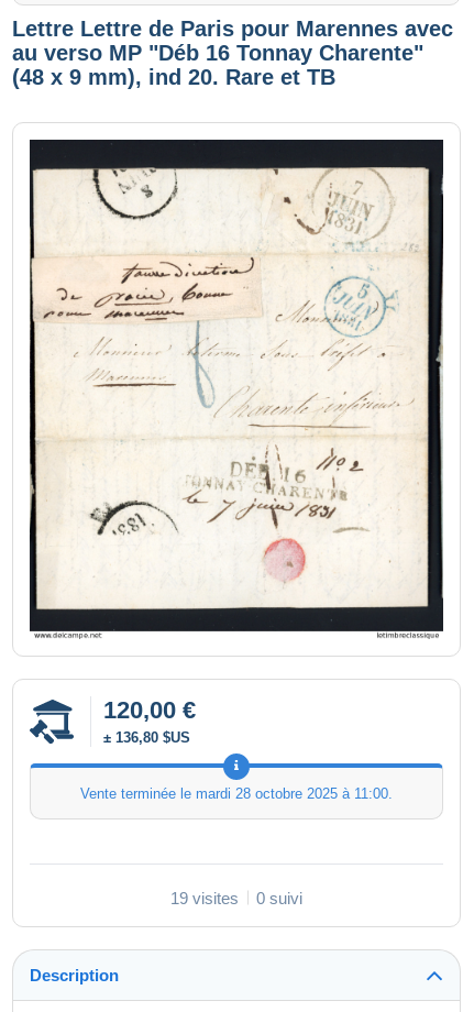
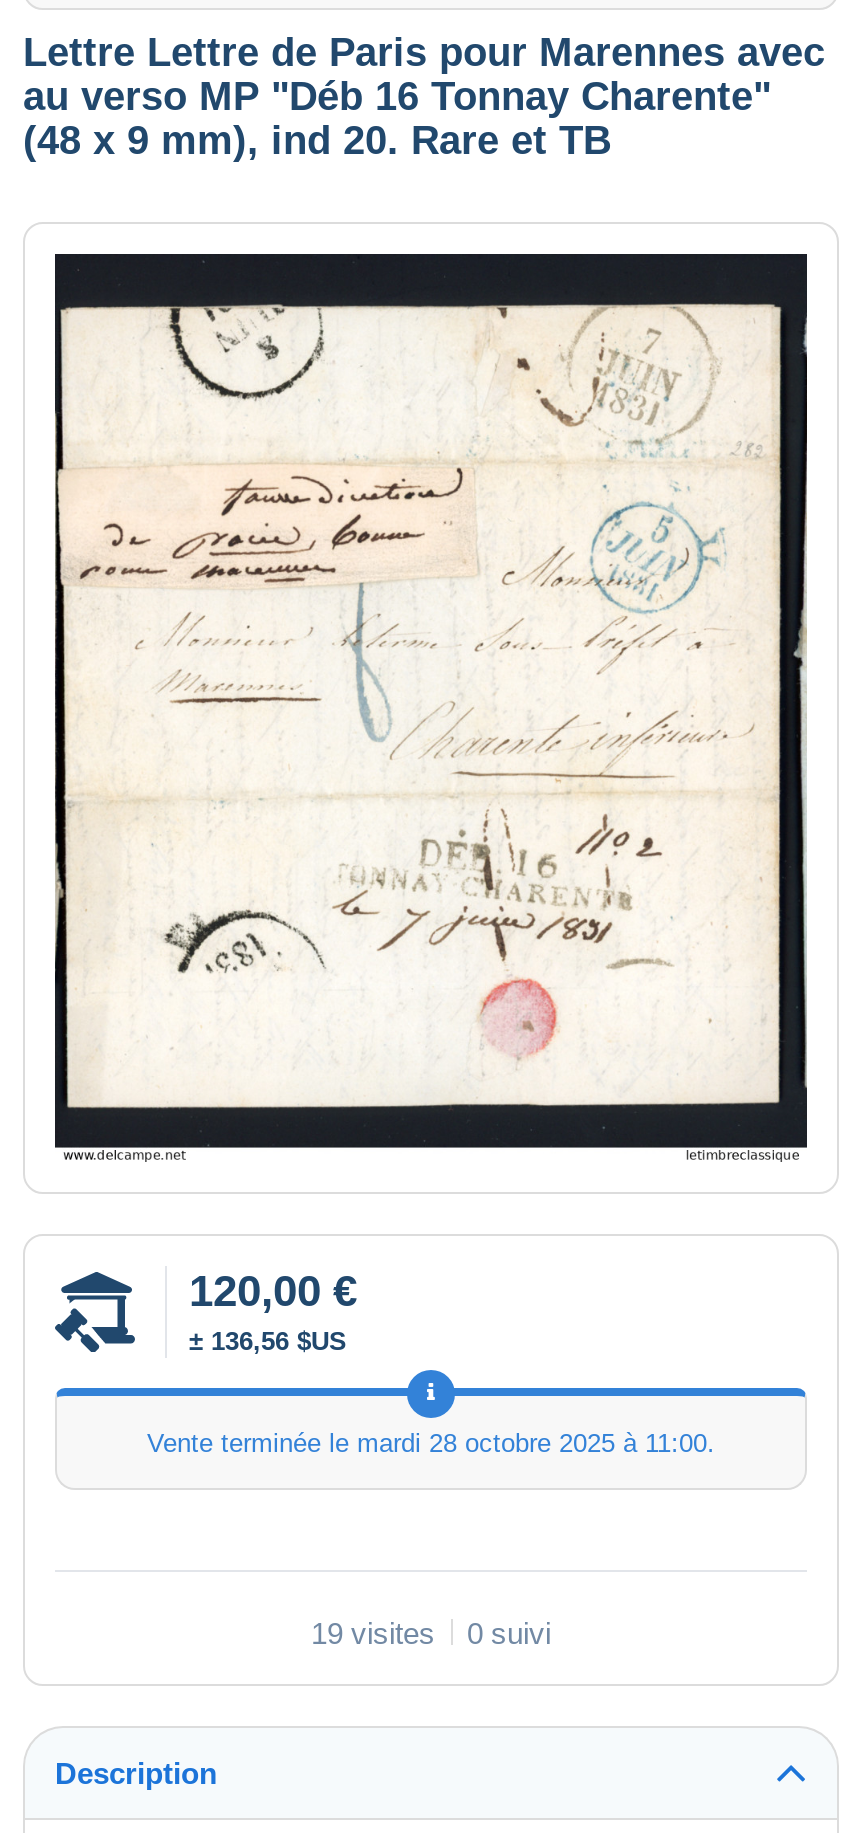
[103,730,190,746] ± 136,80 $US -> [189,1326,347,1356] ± 136,56 $US

